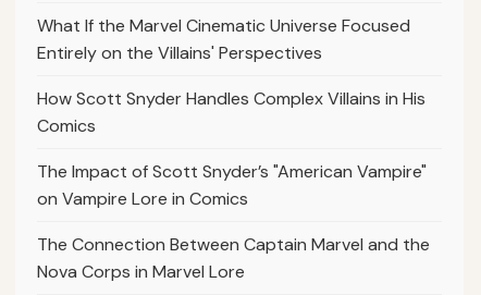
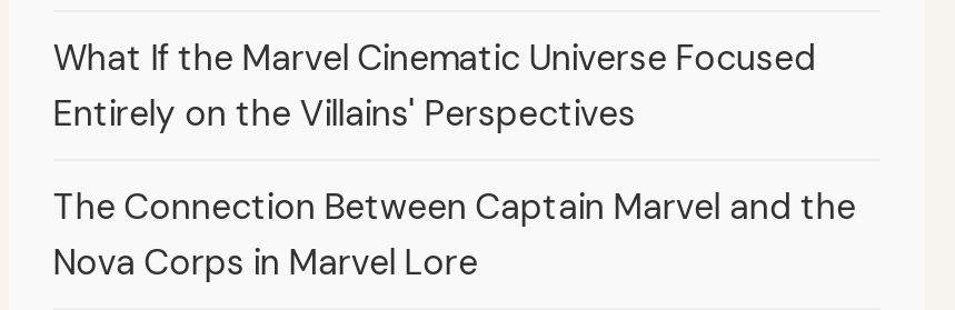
[37,87,426,210] How Scott Snyder Handles Complex Villains in His | Comics | The Impact of Scott Snyder’s "American Vampire" | on Vampire Lore in Comics -> none

